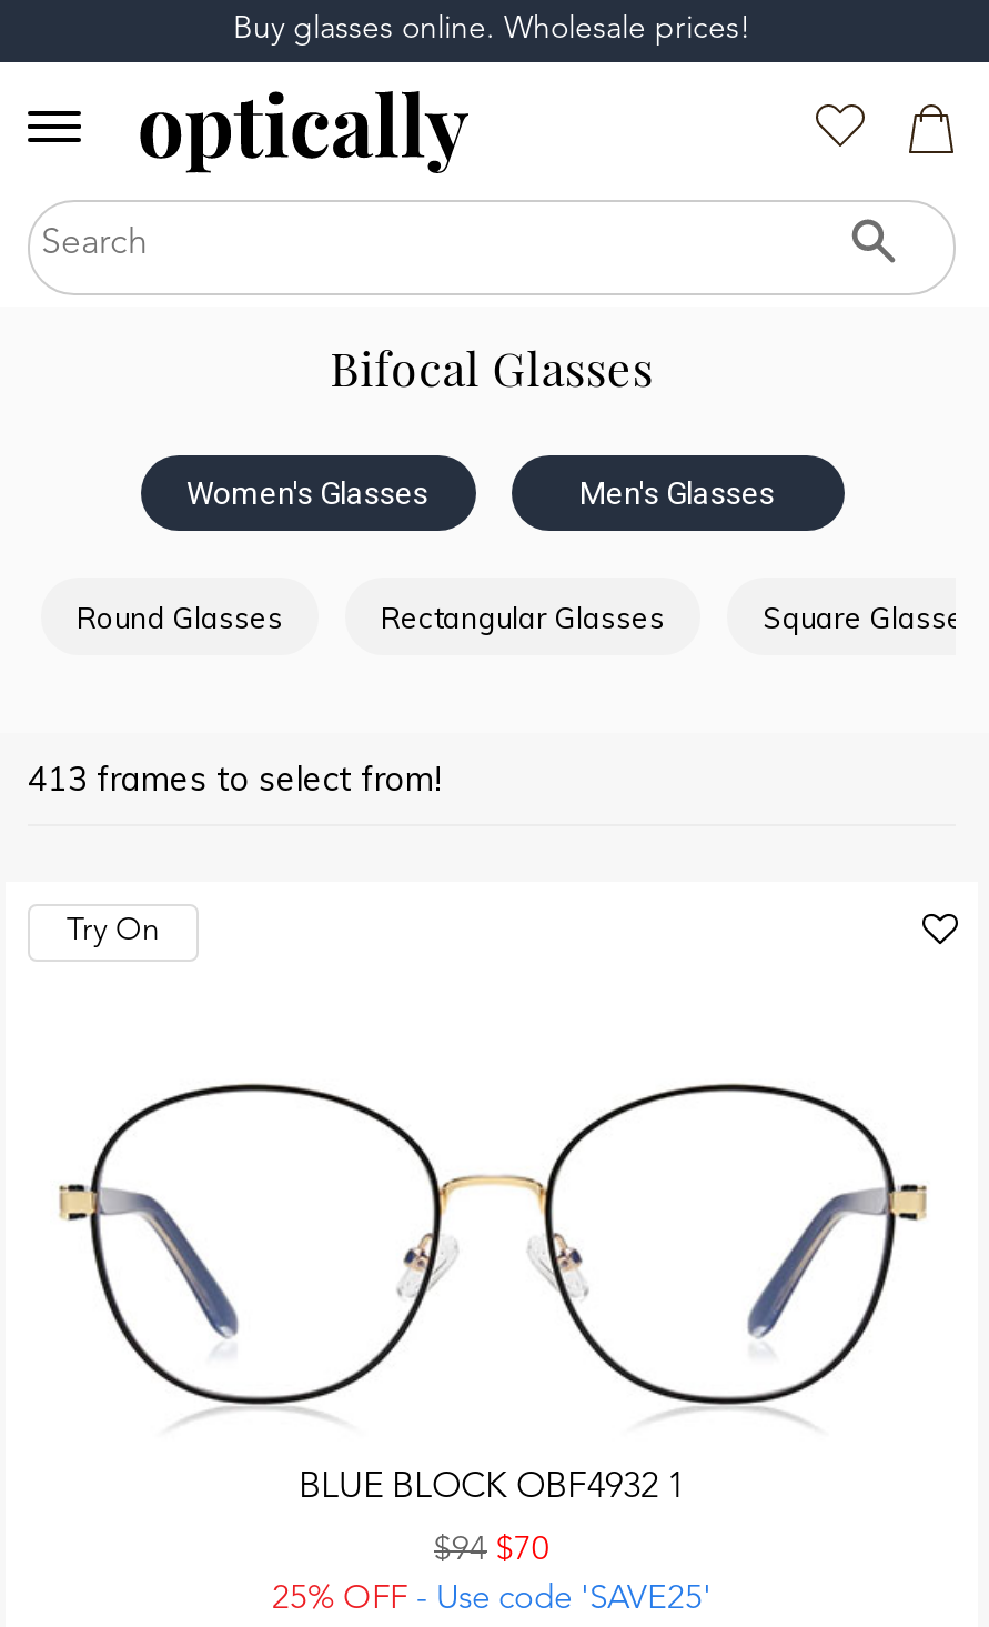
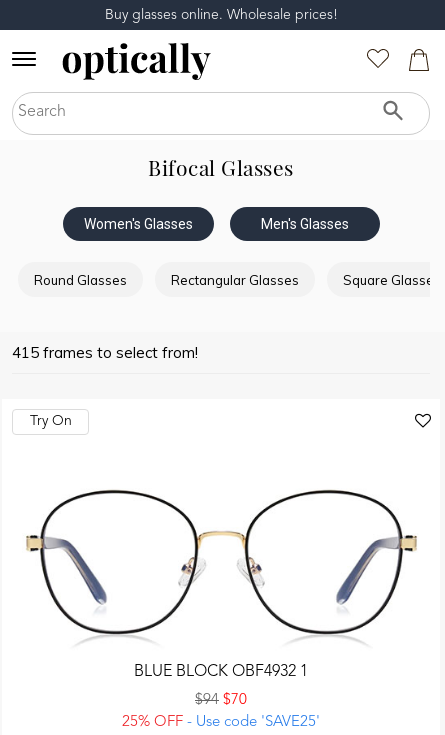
[28,757,441,800] 413 frames to select from! -> [12,343,198,362] 415 frames to select from!

